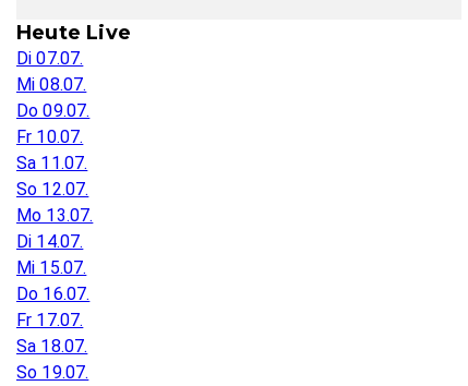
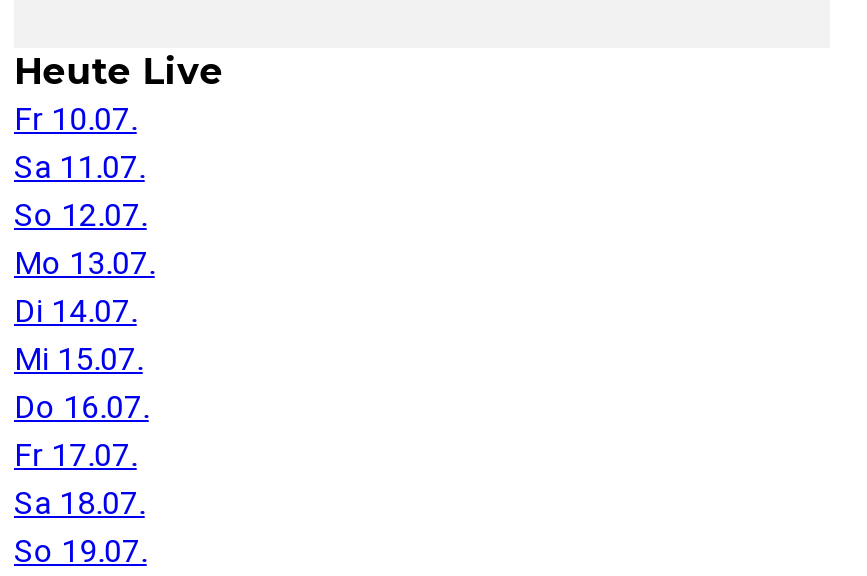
[16,48,90,121] Di 07.07. | Mi 08.07. | Do 09.07. -> none

